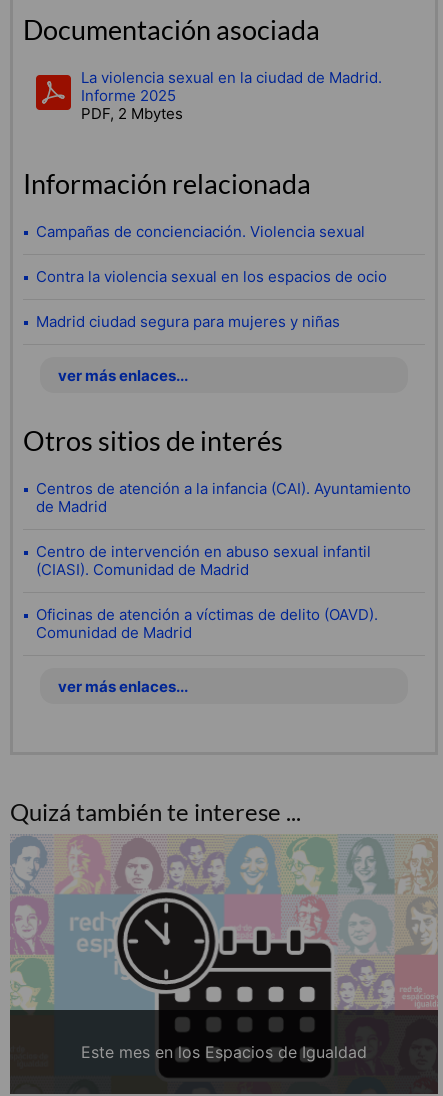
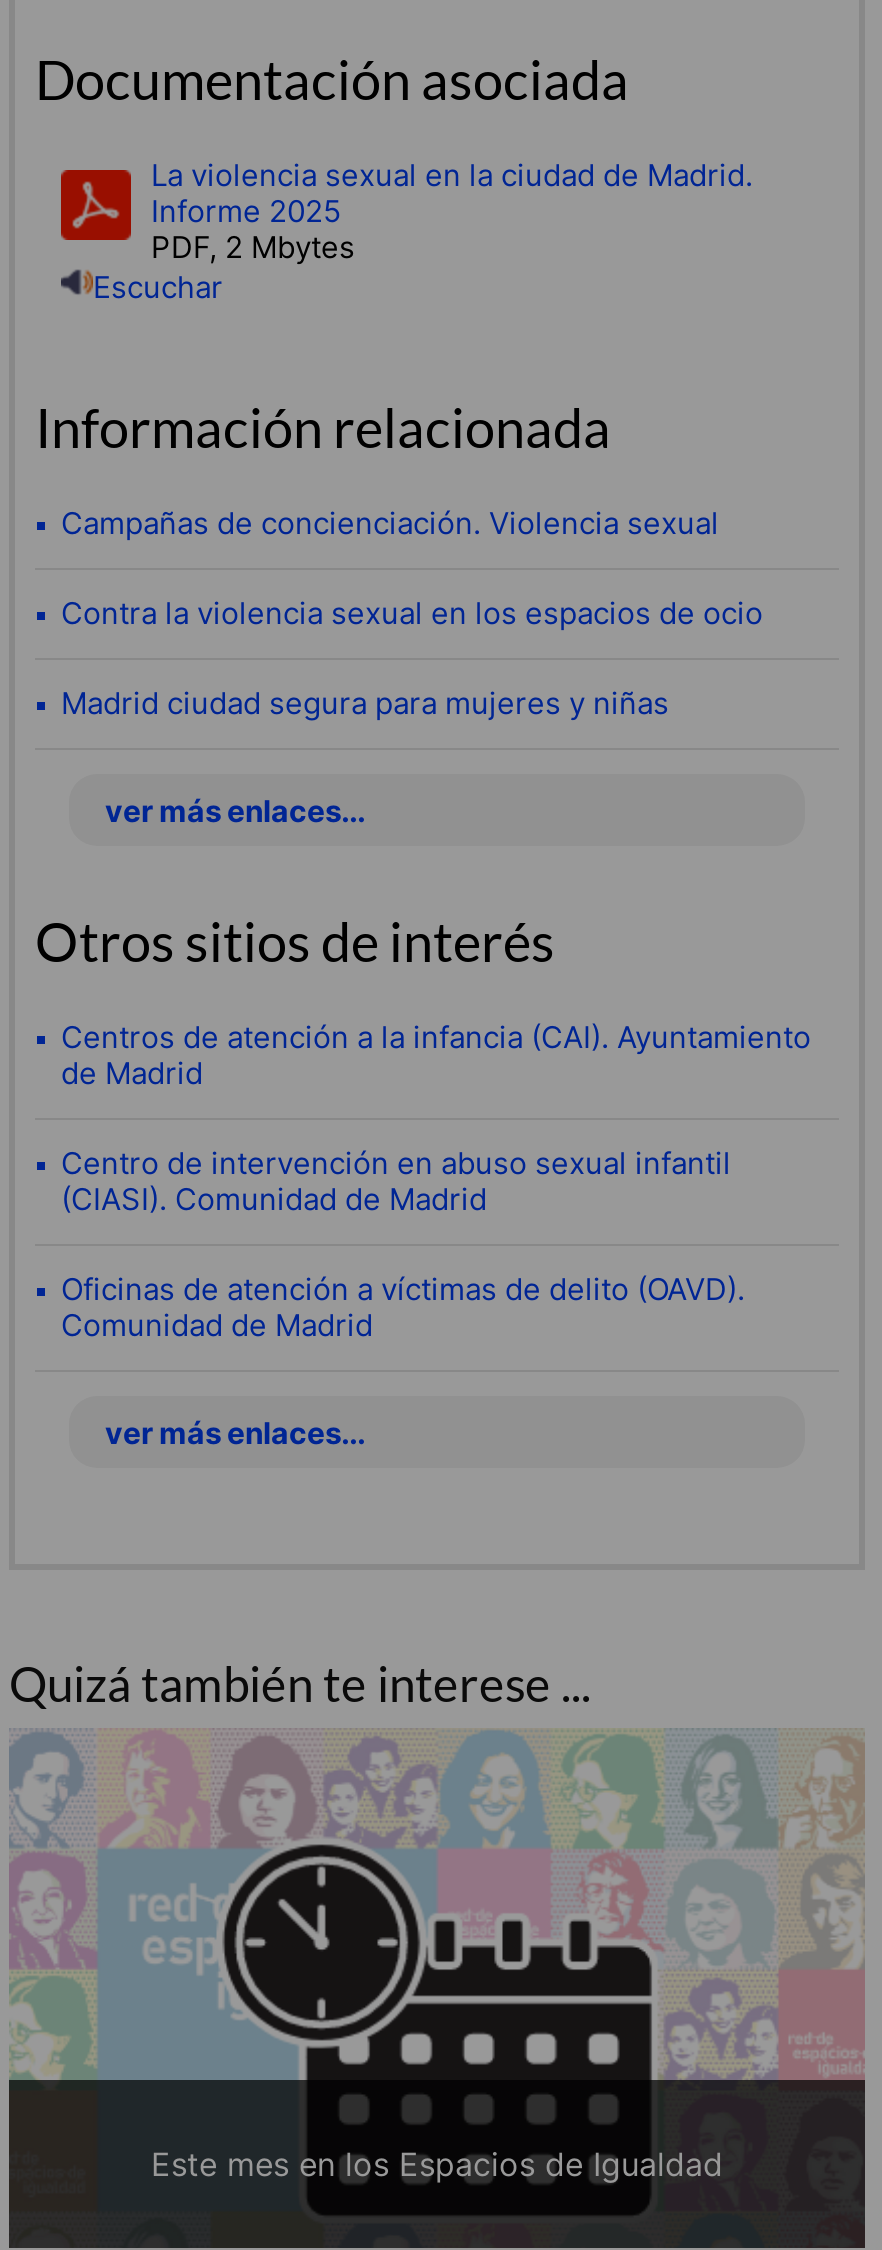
none -> [93,269,223,307] Escuchar

